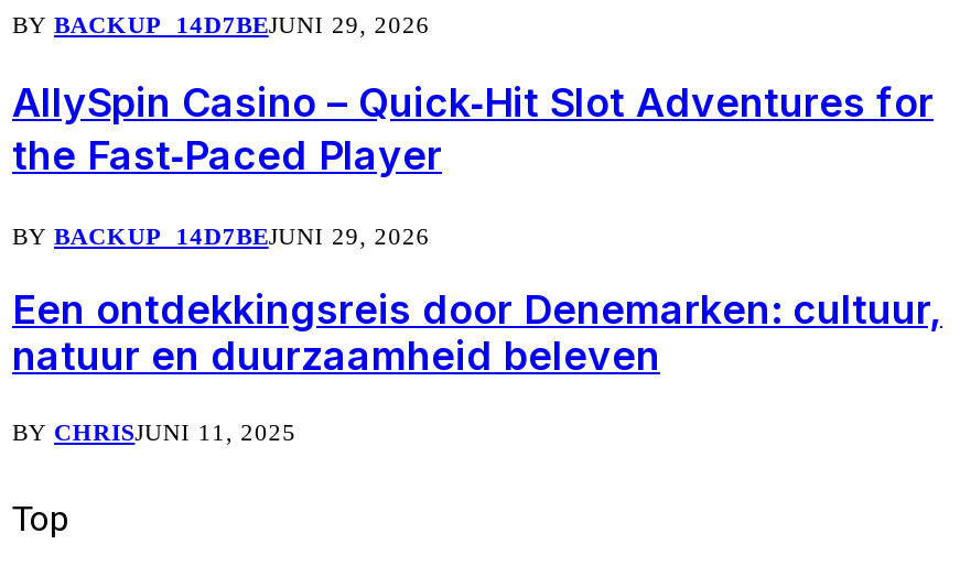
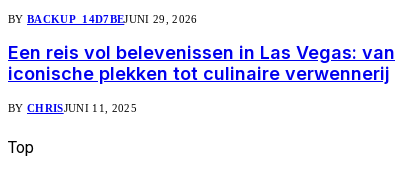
[12,78,942,377] AllySpin Casino – Quick‑Hit Slot Adventures for | the Fast‑Paced Player | BY BACKUP_14D7BEJUNI 29, 2026 | Een ontdekkingsreis door Denemarken: cultuur, | natuur en duurzaamheid beleven -> [8,41,395,83] Een reis vol belevenissen in Las Vegas: van | iconische plekken tot culinaire verwennerij

